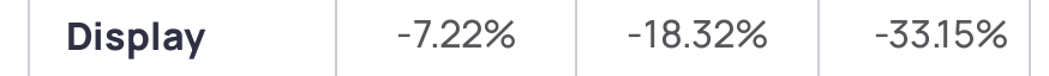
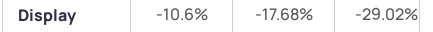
[396,8,516,61] -7.22% -> [155,3,207,25] -10.6%
[627,8,768,61] -18.32% -> [254,3,312,25] -17.68%
[874,8,1008,61] -33.15% -> [355,3,418,25] -29.02%

